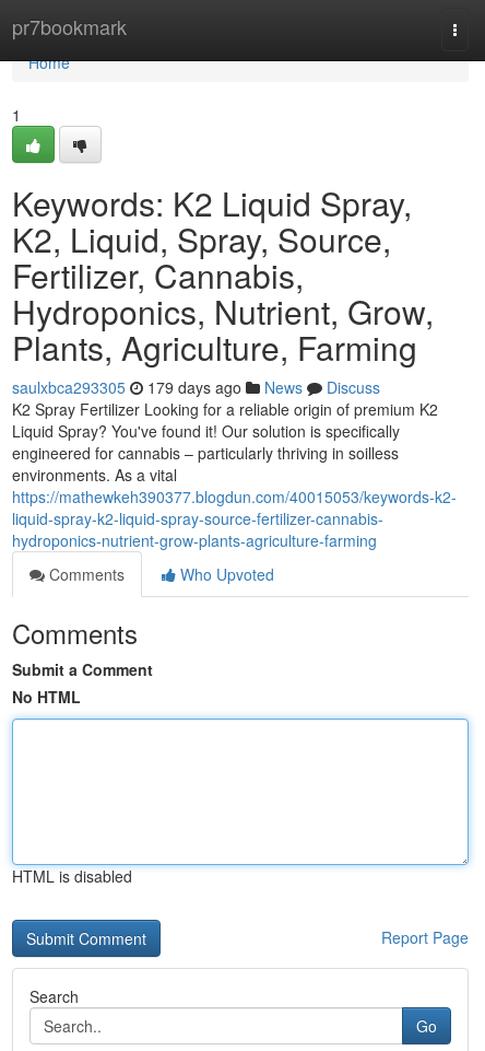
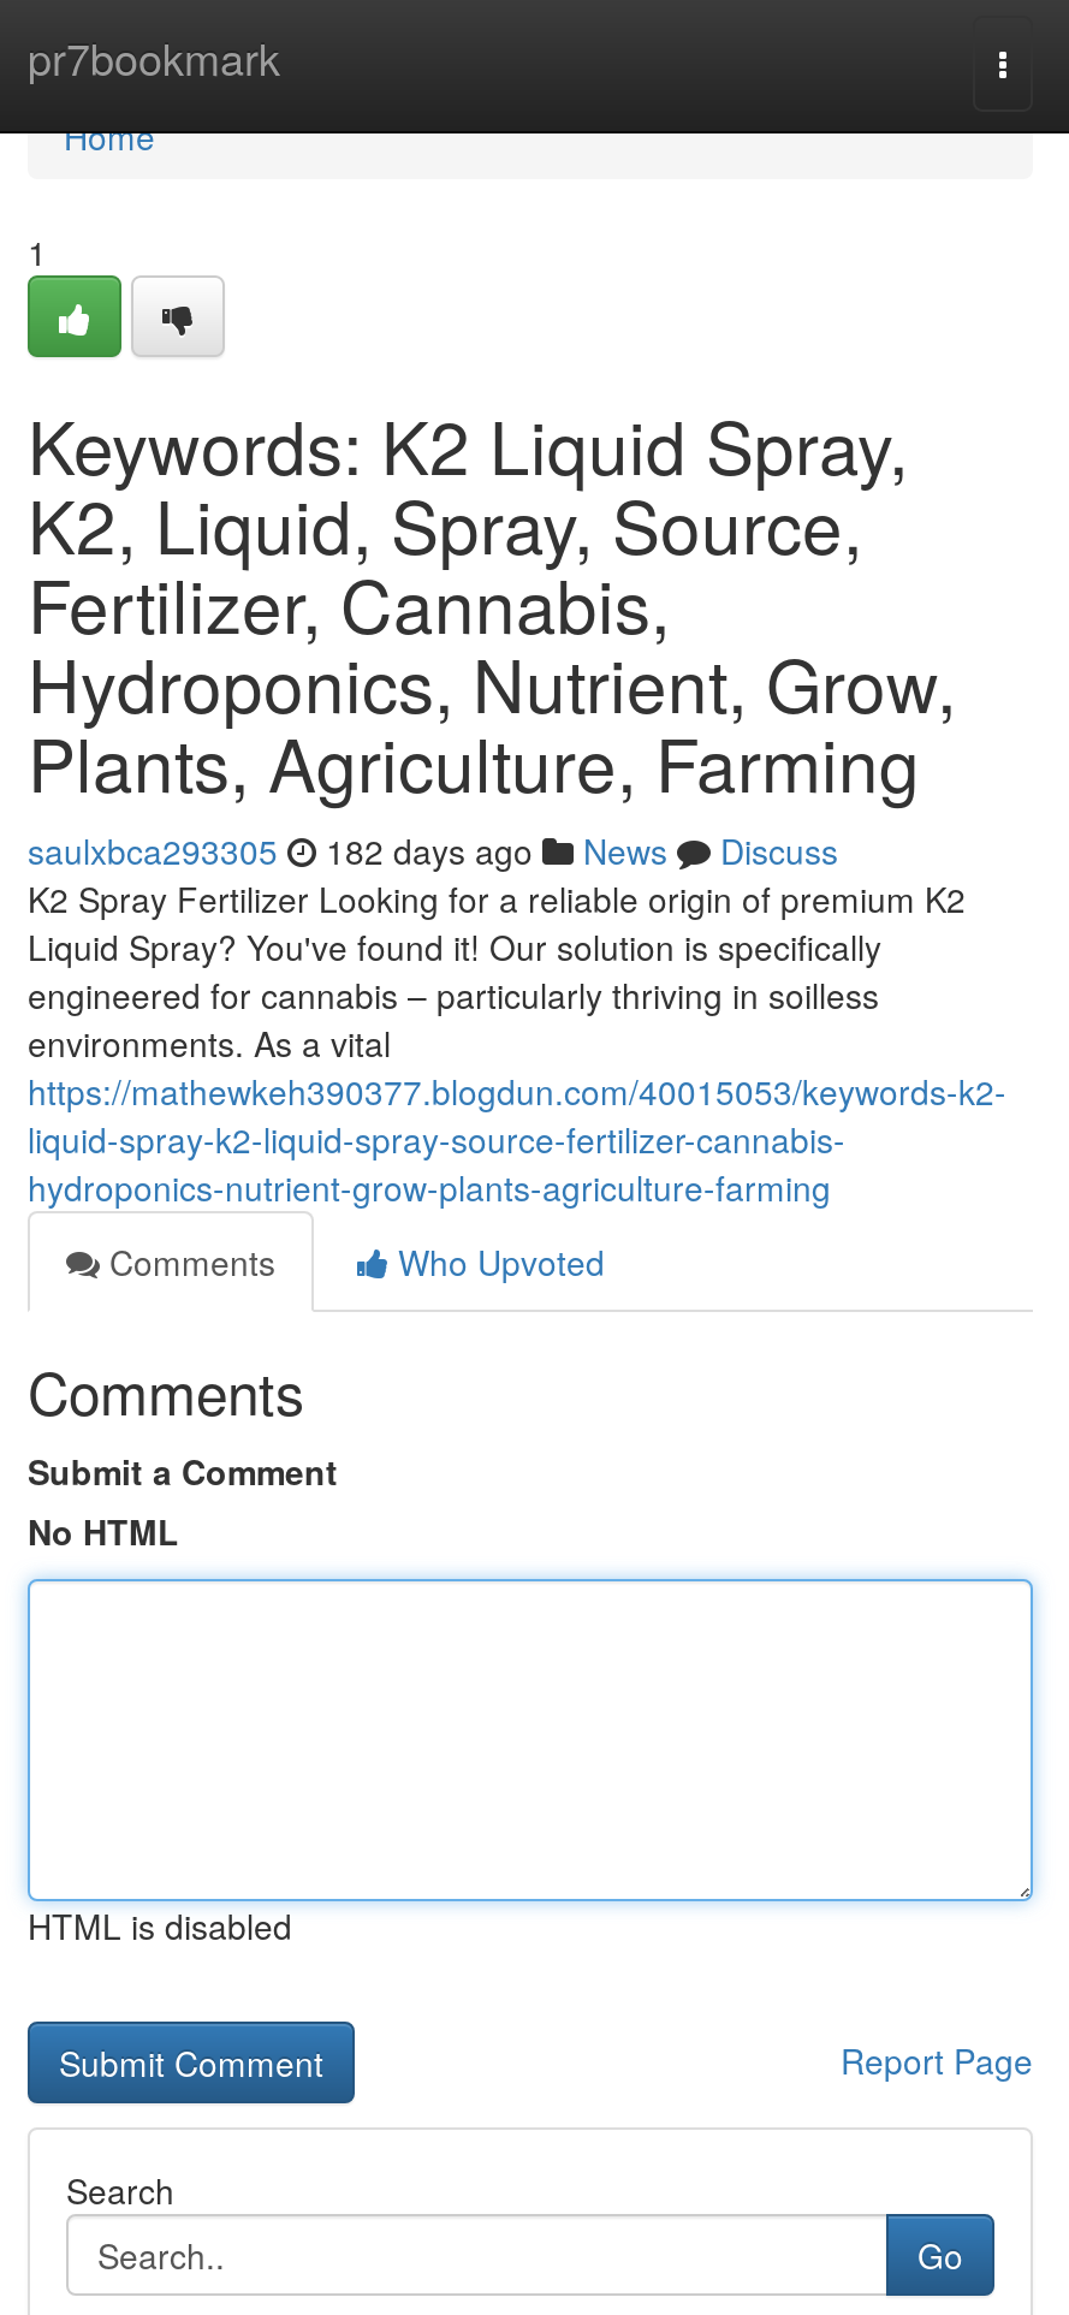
[12,376,380,398] saulxbca293305 179 days ago News Discuss -> [28,826,838,874] saulxbca293305 182 days ago News Discuss

